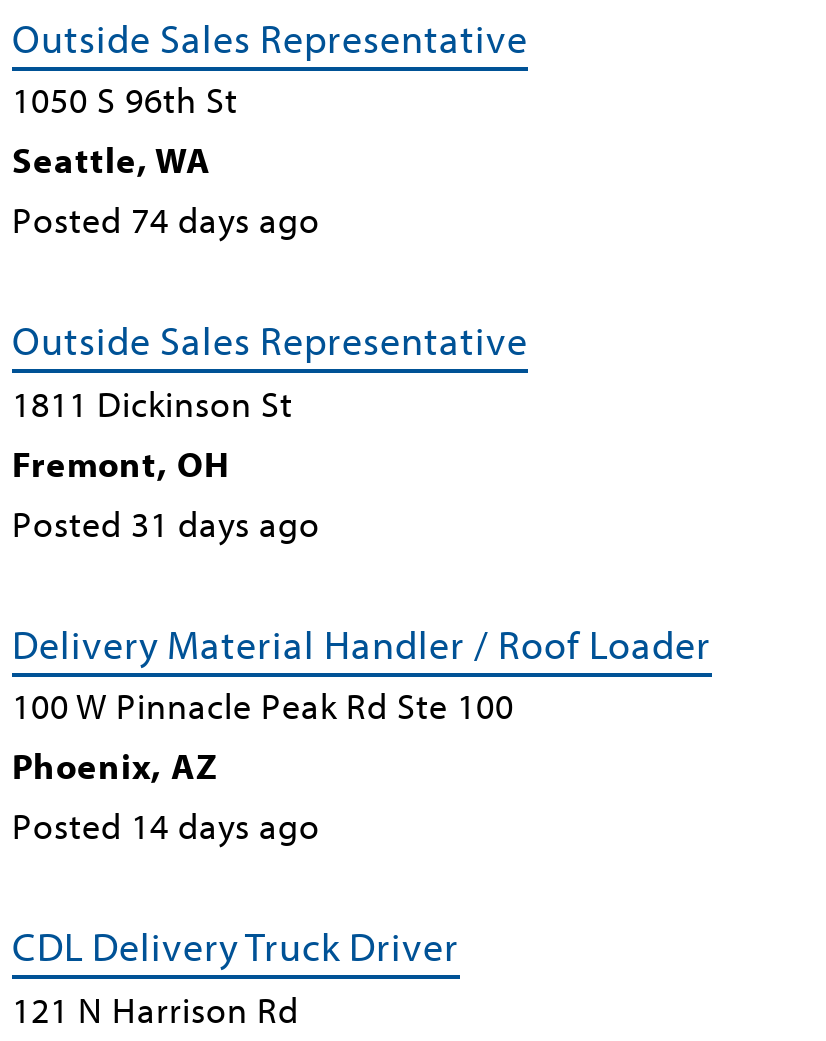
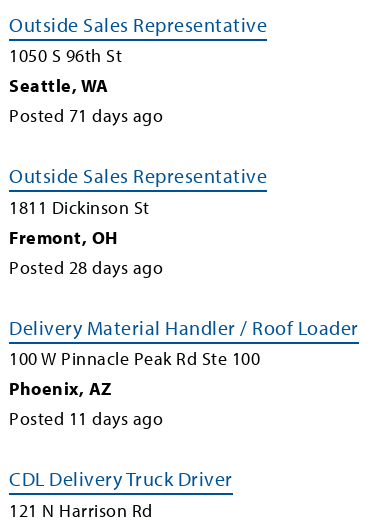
[12,197,320,243] Posted 74 days ago -> [9,104,163,127] Posted 71 days ago
[12,500,320,546] Posted 31 days ago -> [9,255,163,278] Posted 28 days ago
[12,803,320,849] Posted 14 days ago -> [9,407,163,430] Posted 11 days ago

